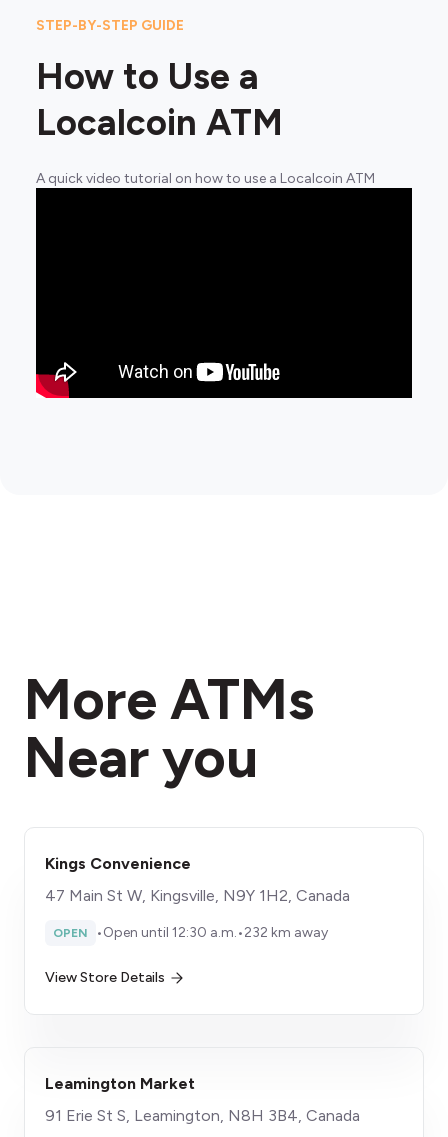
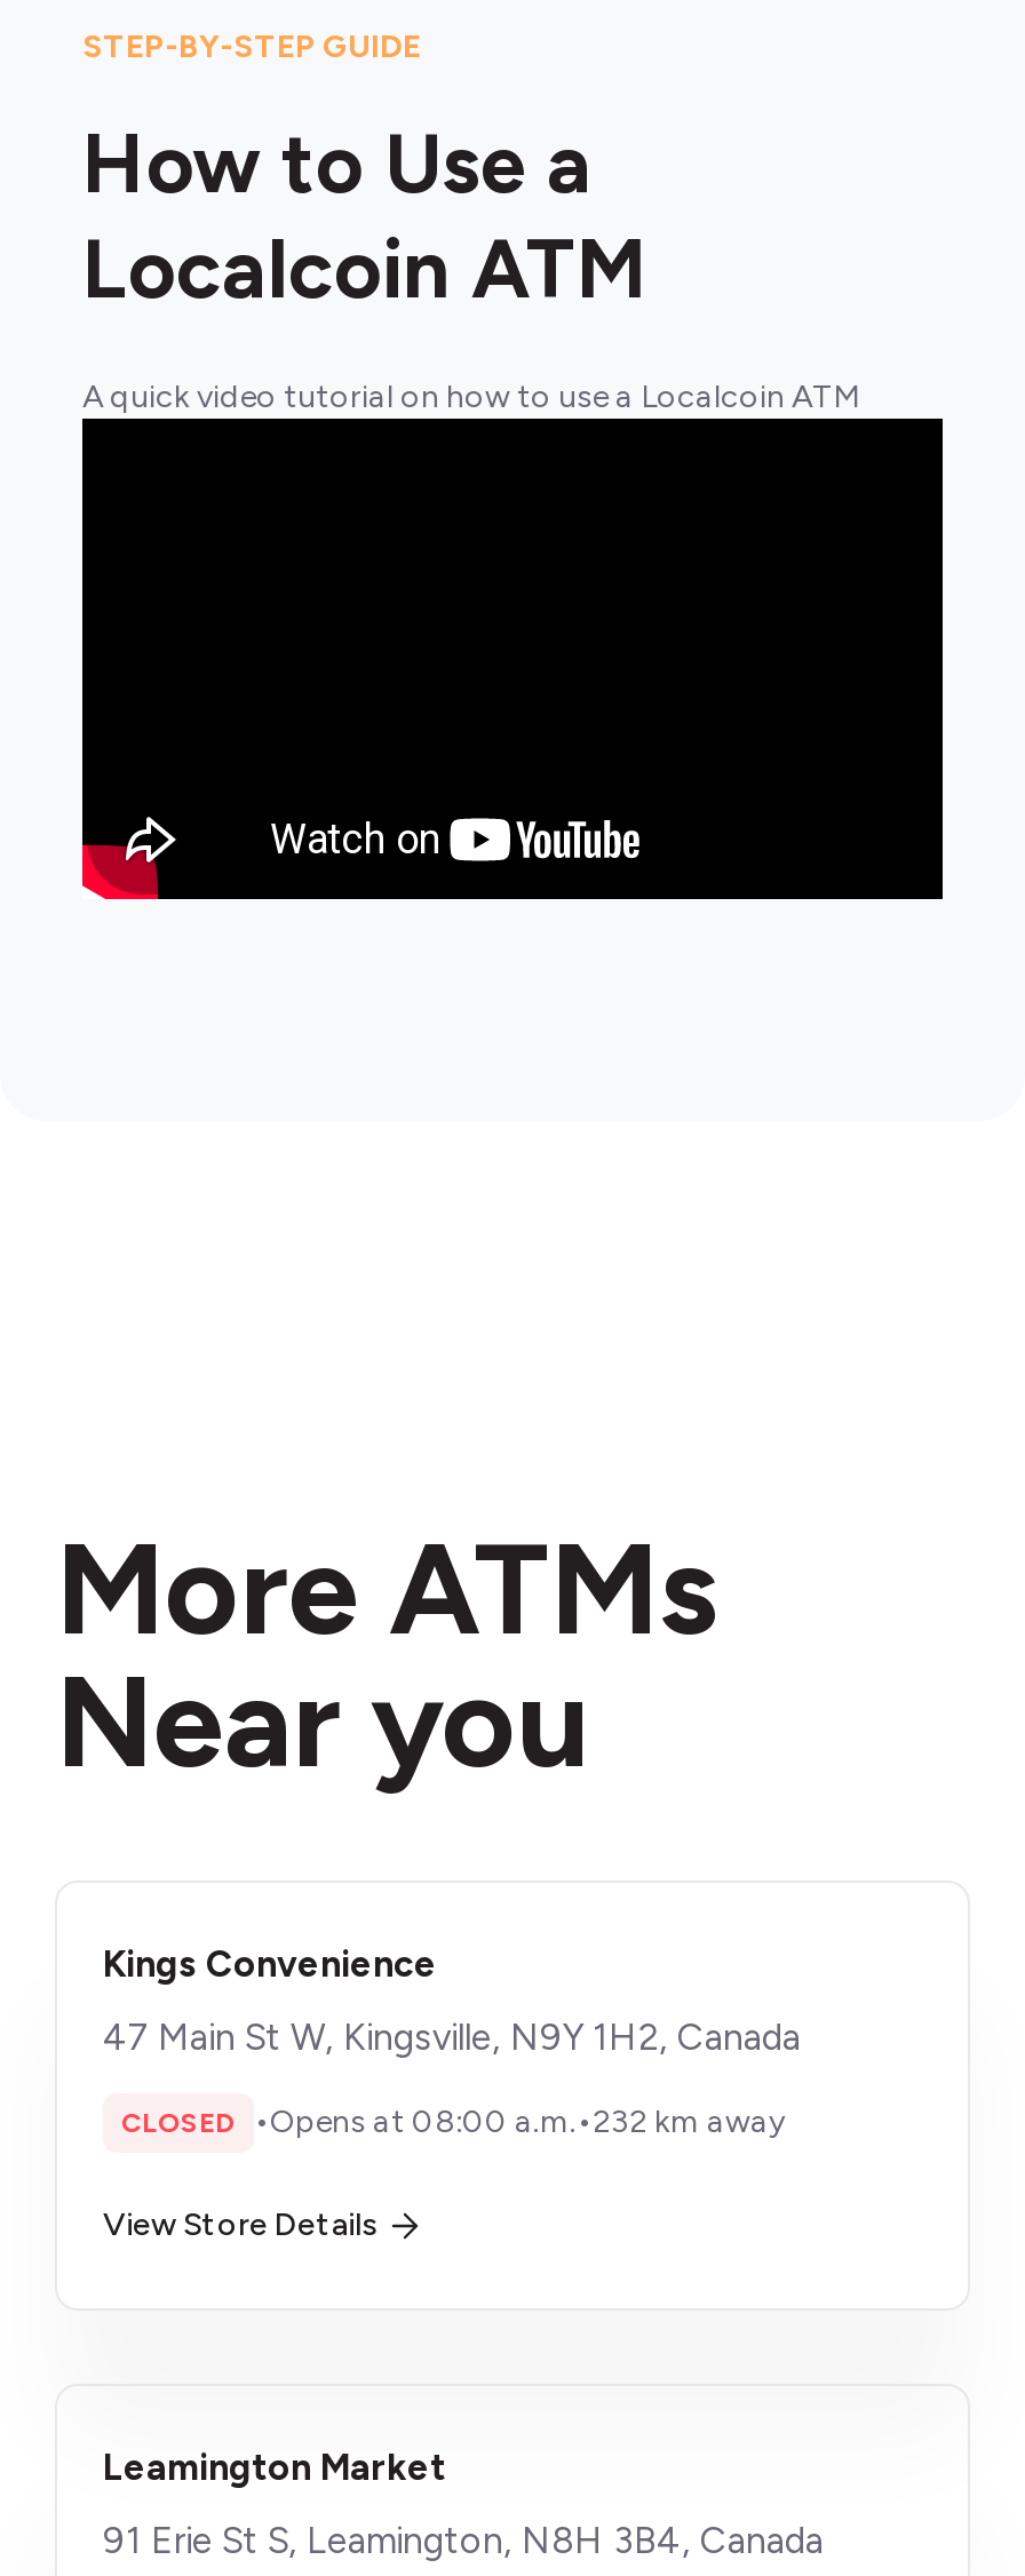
[53,924,328,941] OPEN •Open until 12:30 a.m. •232 km away -> [121,2102,785,2141] CLOSED •Opens at 08:00 a.m. •232 km away

